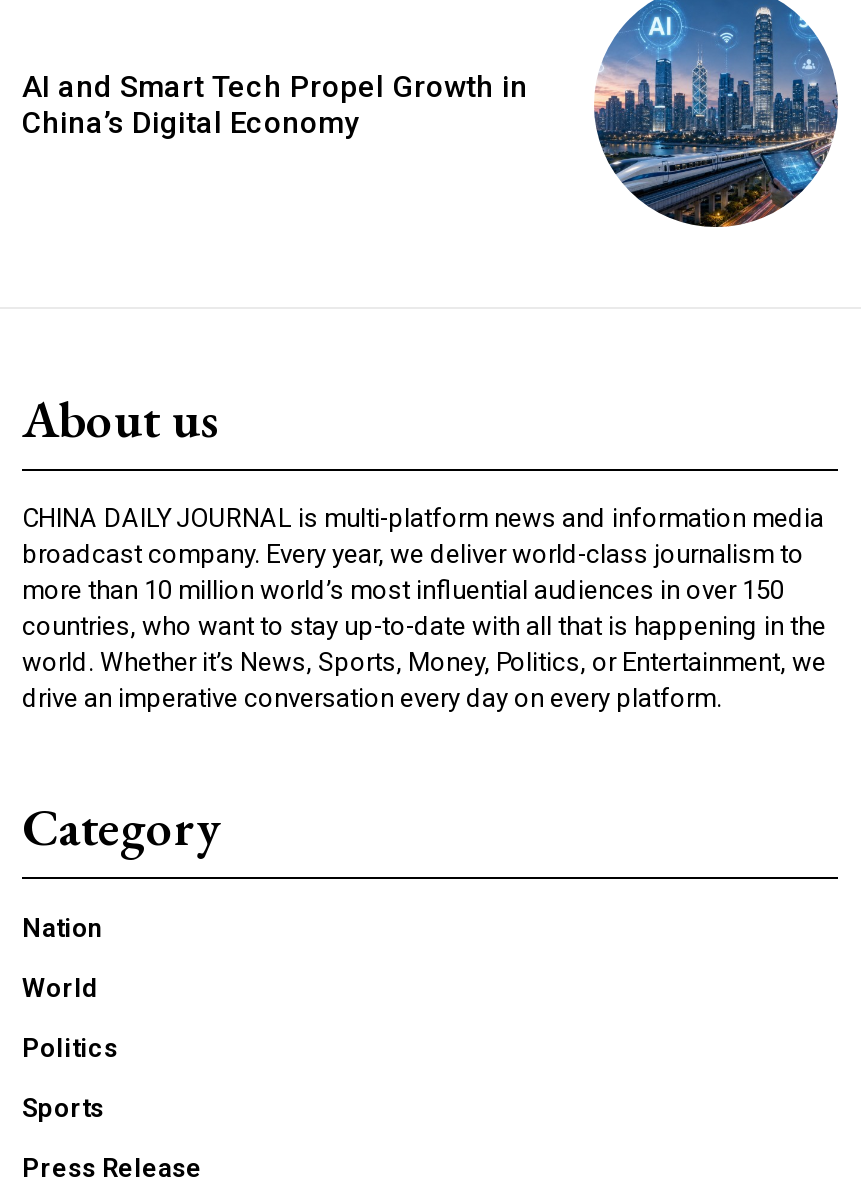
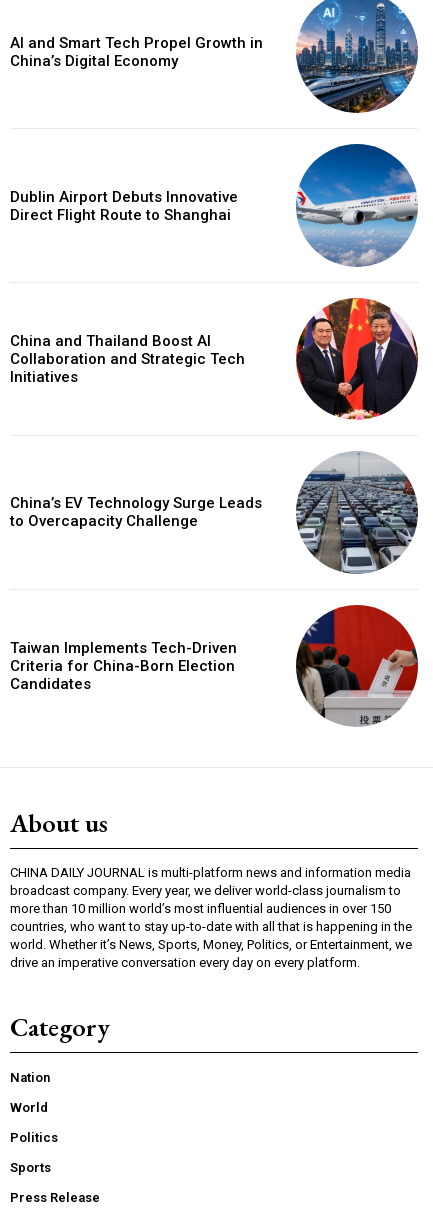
none -> [10,188,238,224] Dublin Airport Debuts Innovative | Direct Flight Route to Shanghai
none -> [10,332,245,386] China and Thailand Boost AI | Collaboration and Strategic Tech | Initiatives
none -> [10,451,419,575] [image] | China’s EV Technology Surge Leads | to Overcapacity Challenge
none -> [10,639,237,693] Taiwan Implements Tech-Driven | Criteria for China-Born Election | Candidates
none -> [295,143,419,267] [image]
none -> [295,297,419,421] [image]
none -> [295,604,419,727] [image]

